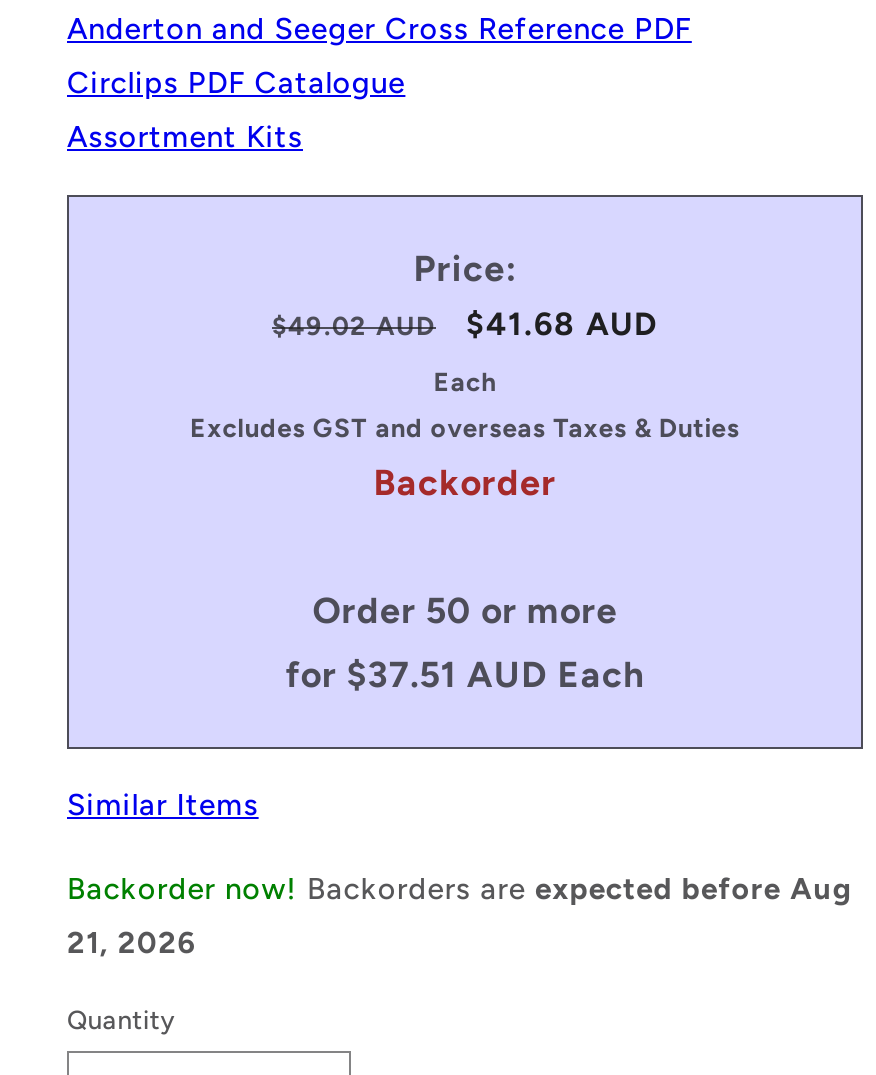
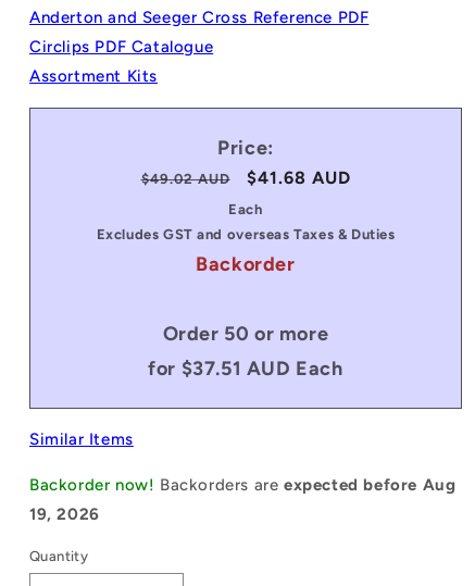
[67,924,197,960] 21, 2026 -> [29,504,100,524] 19, 2026

